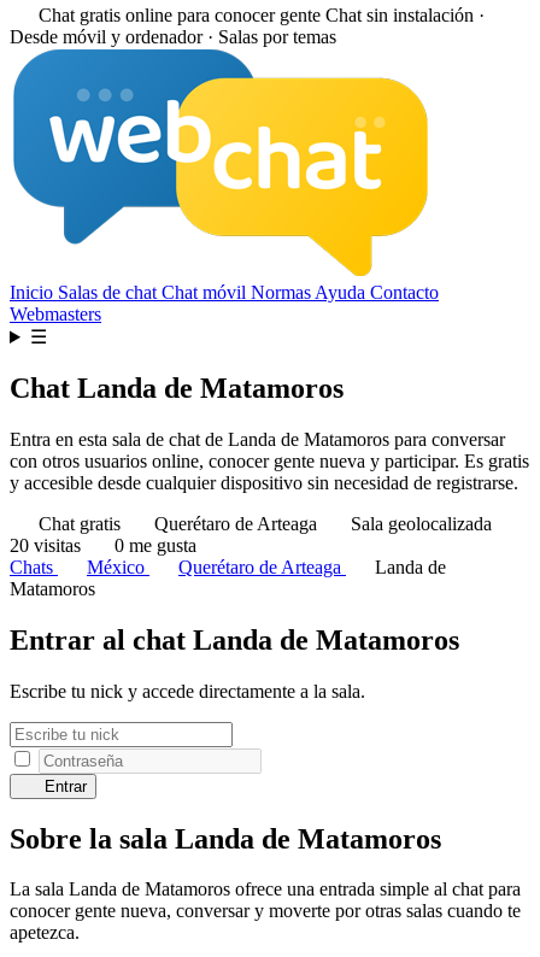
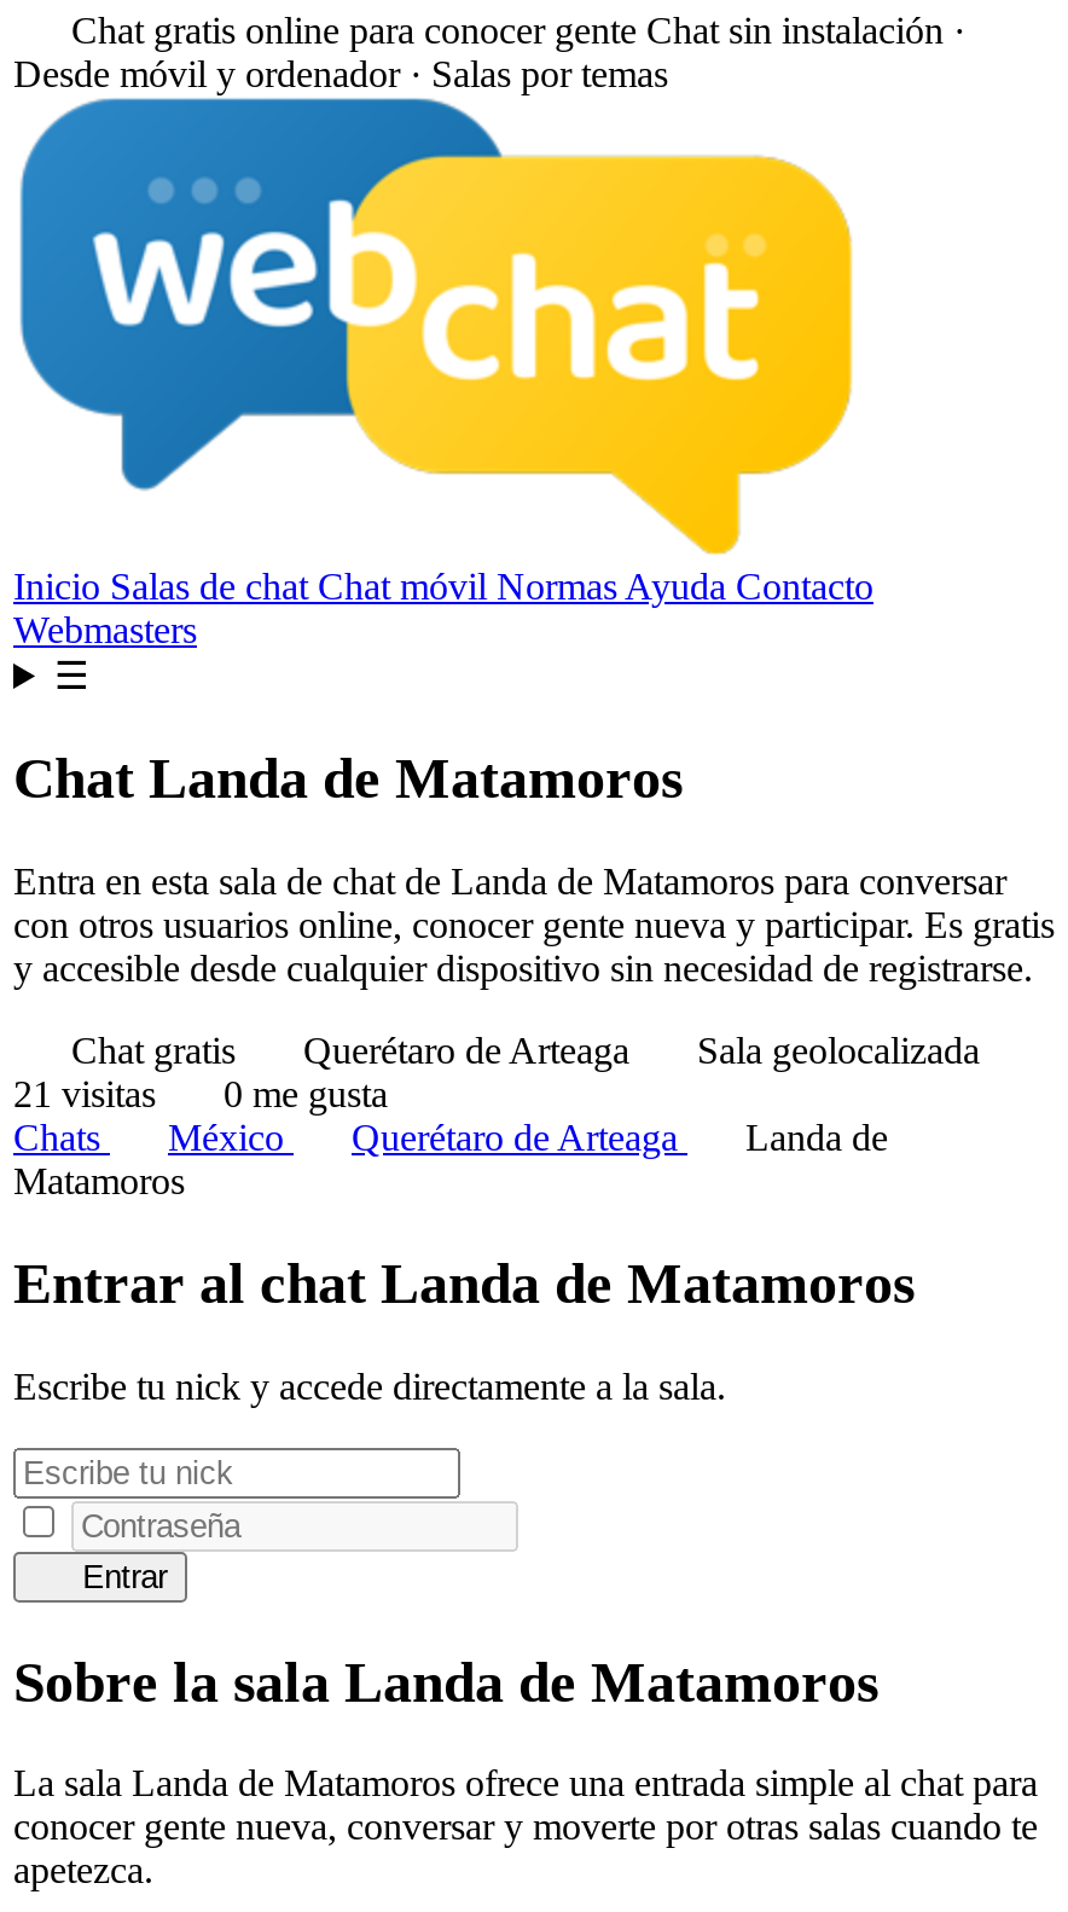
[10,535,196,555] 20 visitas 0 me gusta -> [13,1073,388,1114] 21 visitas 0 me gusta

